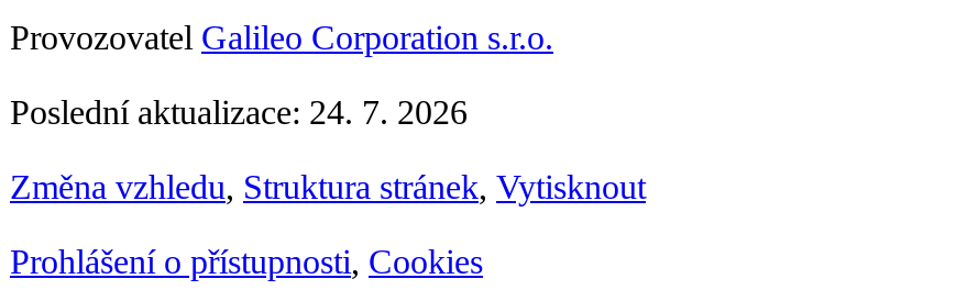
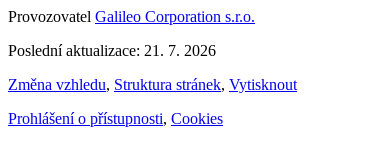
[10,93,468,130] Poslední aktualizace: 24. 7. 2026 -> [8,42,216,59] Poslední aktualizace: 21. 7. 2026

